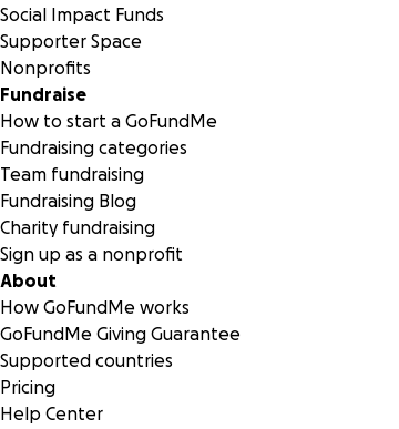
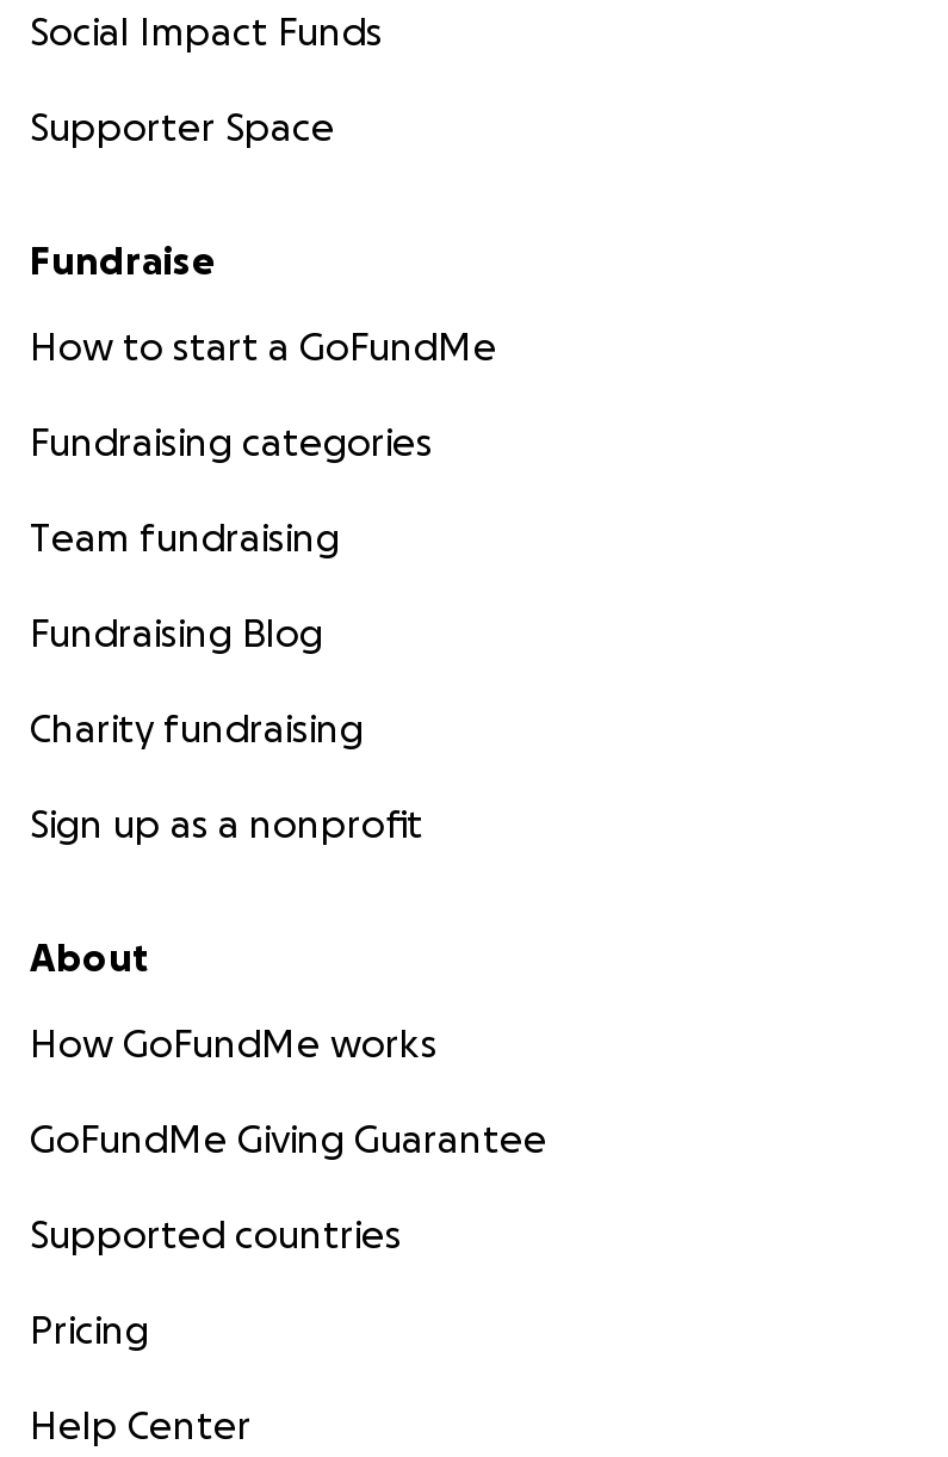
[0,58,91,78] Nonprofits -> none

